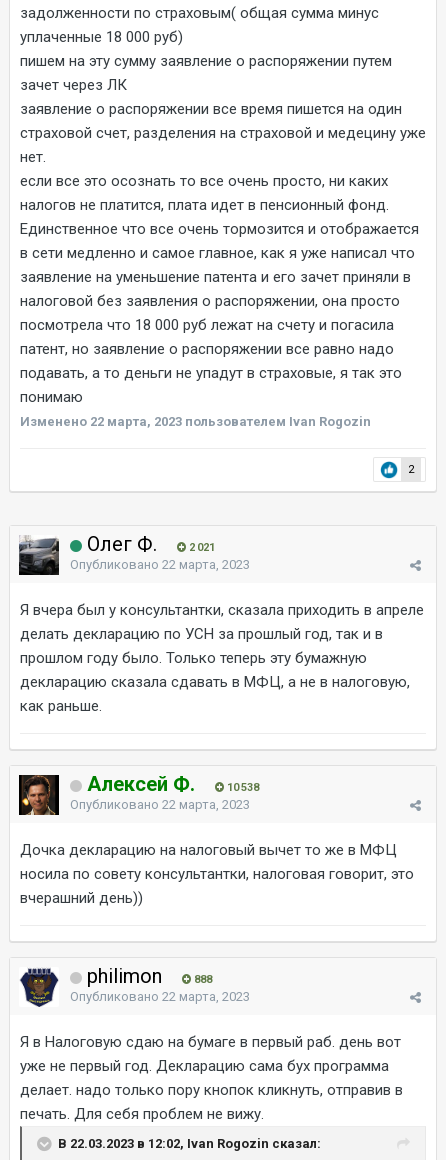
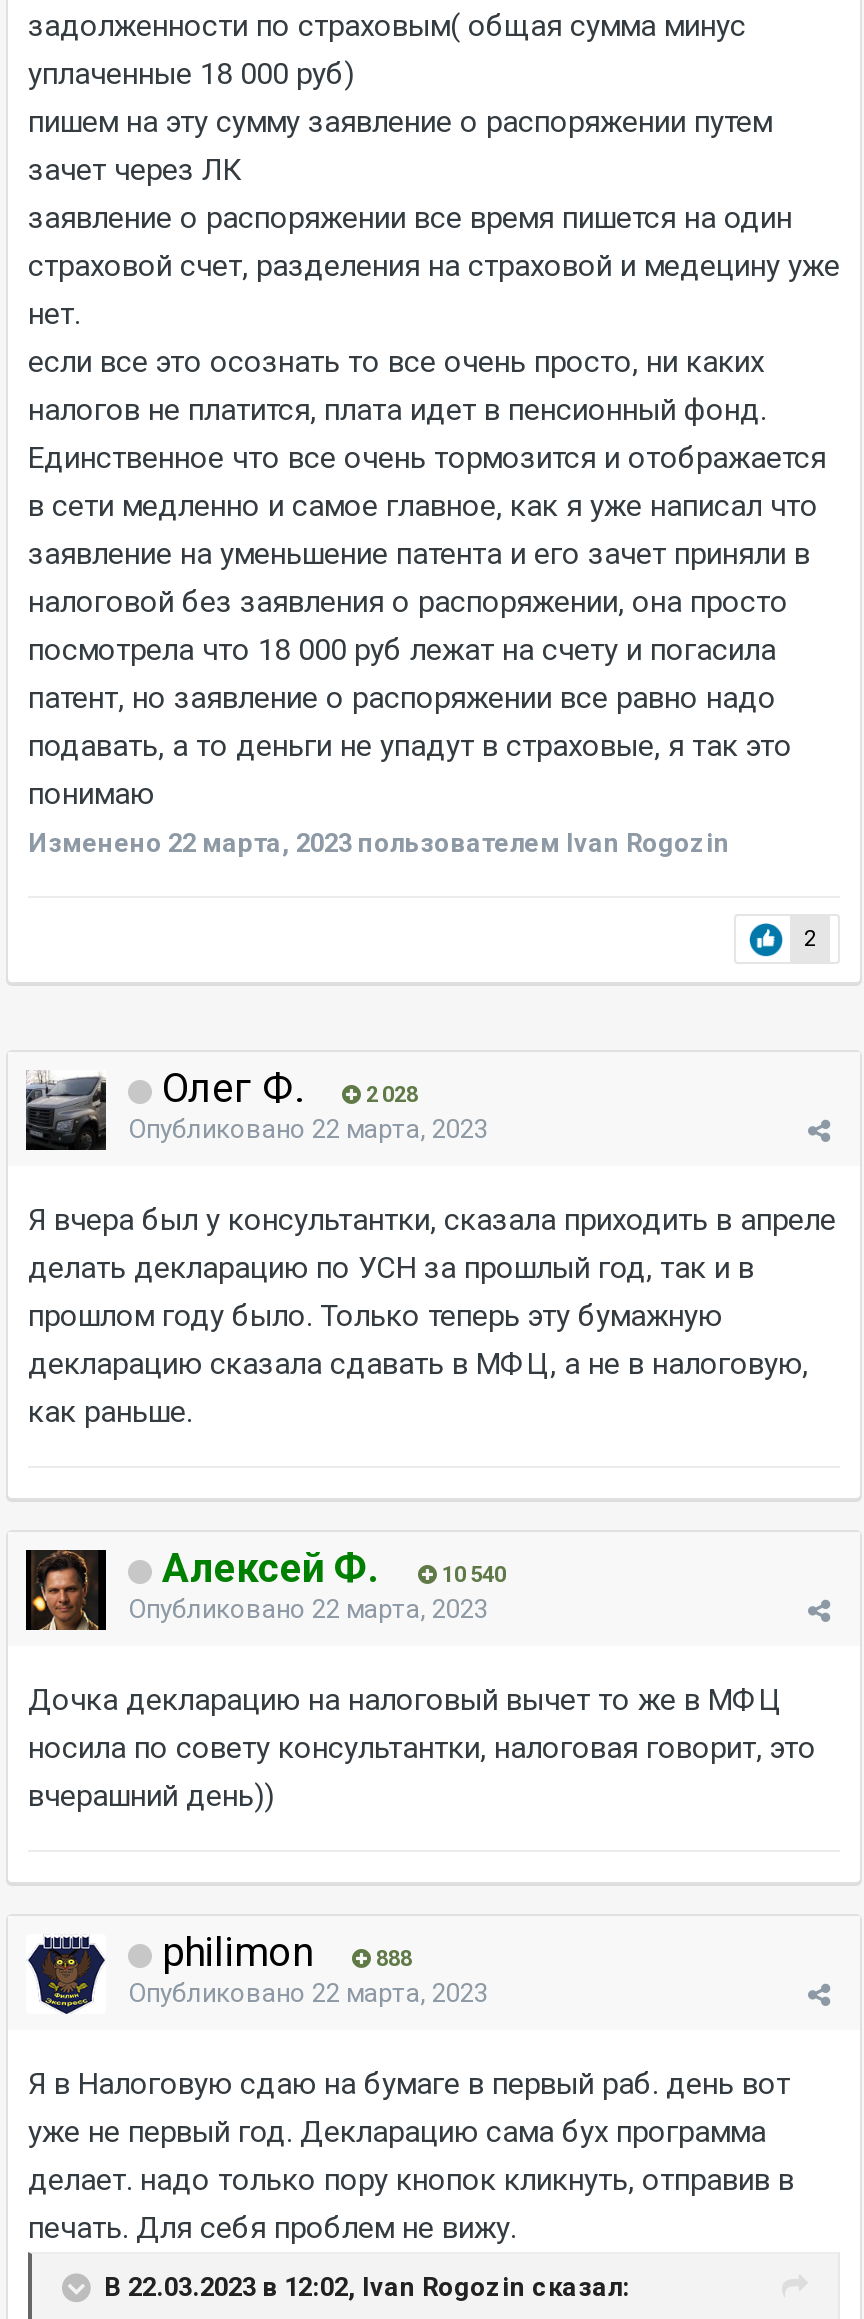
[82,532,215,556] Олег Ф. 2 021 -> [152,1064,418,1112] Олег Ф. 2 028
[224,781,259,794] 10 538 -> [436,1562,506,1588] 10 540

